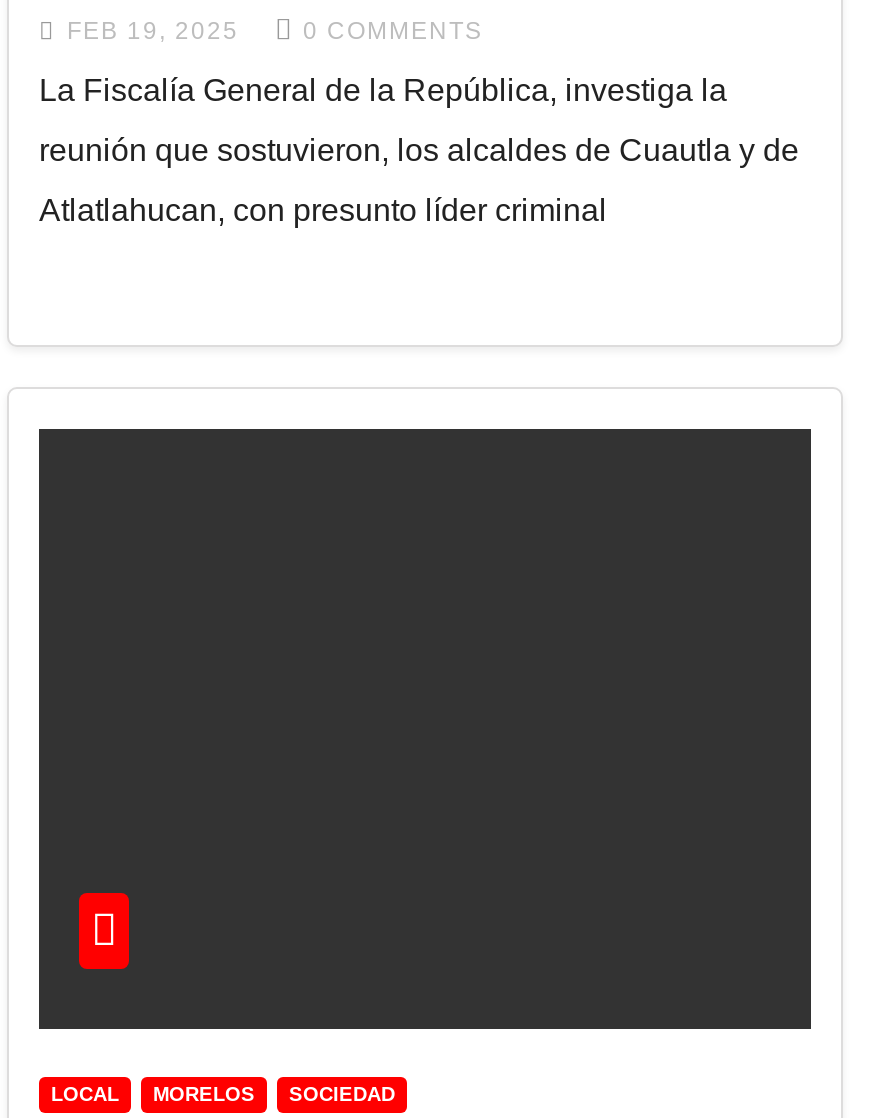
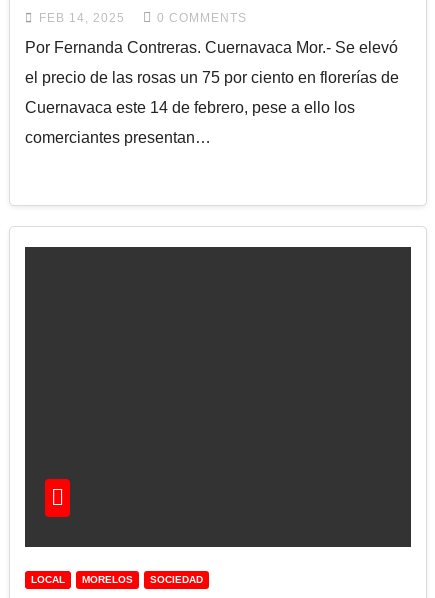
[67,17,239,45] FEB 19, 2025 -> [39,11,125,25] FEB 14, 2025
[39,73,799,227] La Fiscalía General de la República, investiga la | reunión que sostuvieron, los alcaldes de Cuautla y de | Atlatlahucan, con presunto líder criminal -> [25,39,399,146] Por Fernanda Contreras. Cuernavaca Mor.- Se elevó | el precio de las rosas un 75 por ciento en florerías de | Cuernavaca este 14 de febrero, pese a ello los | comerciantes presentan…

